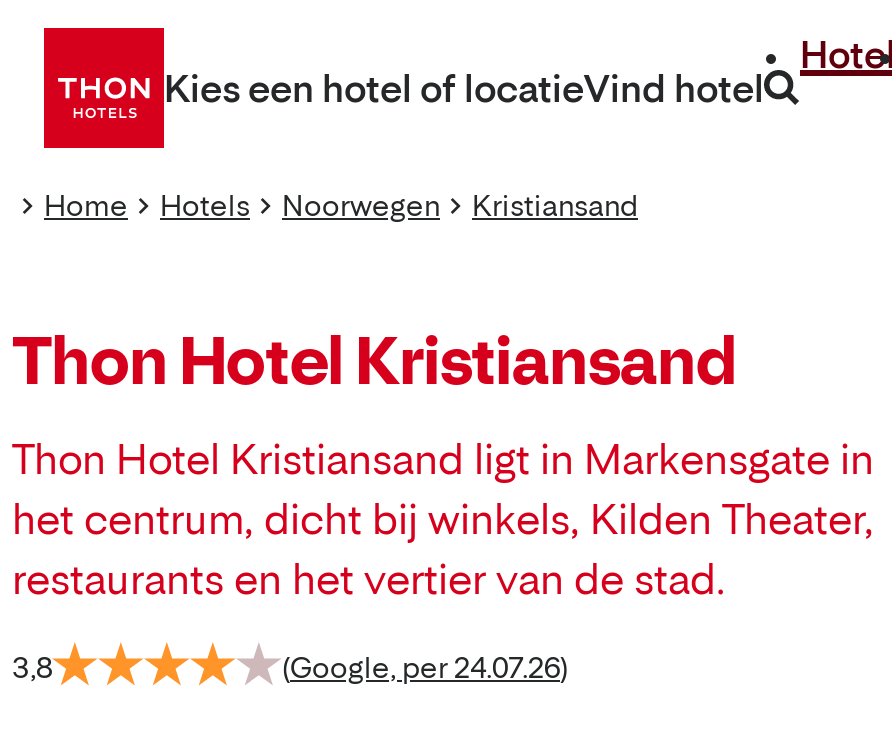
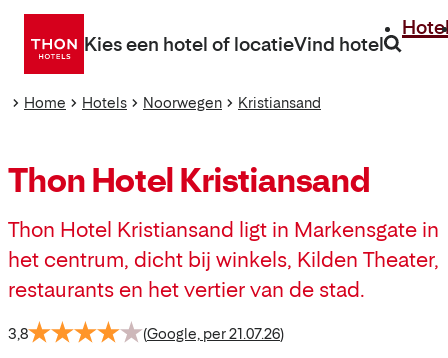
[282,650,568,684] (Google, per 24.07.26) -> [143,325,284,342] (Google, per 21.07.26)

